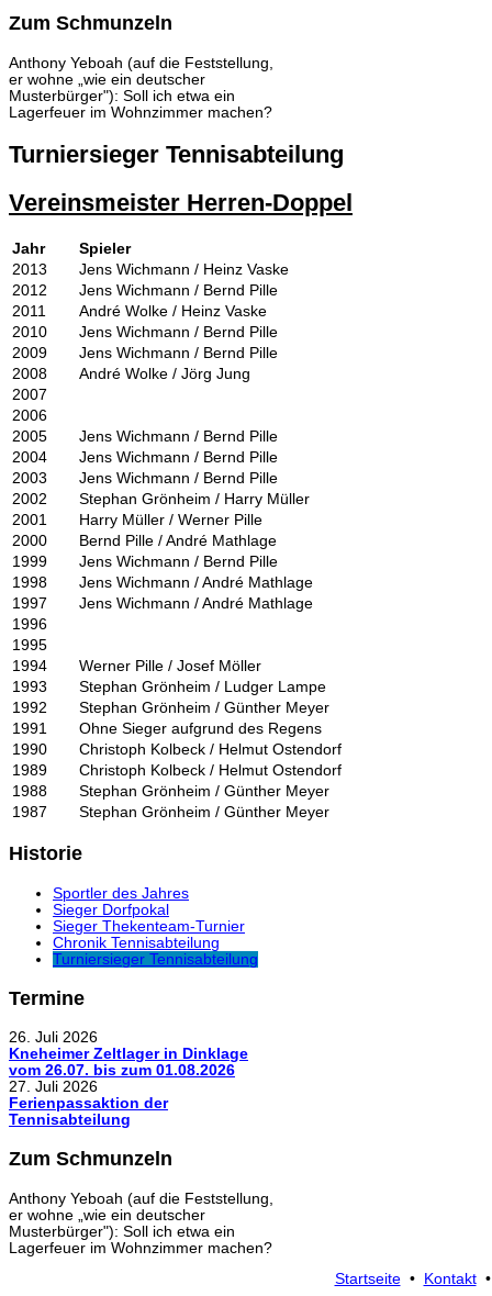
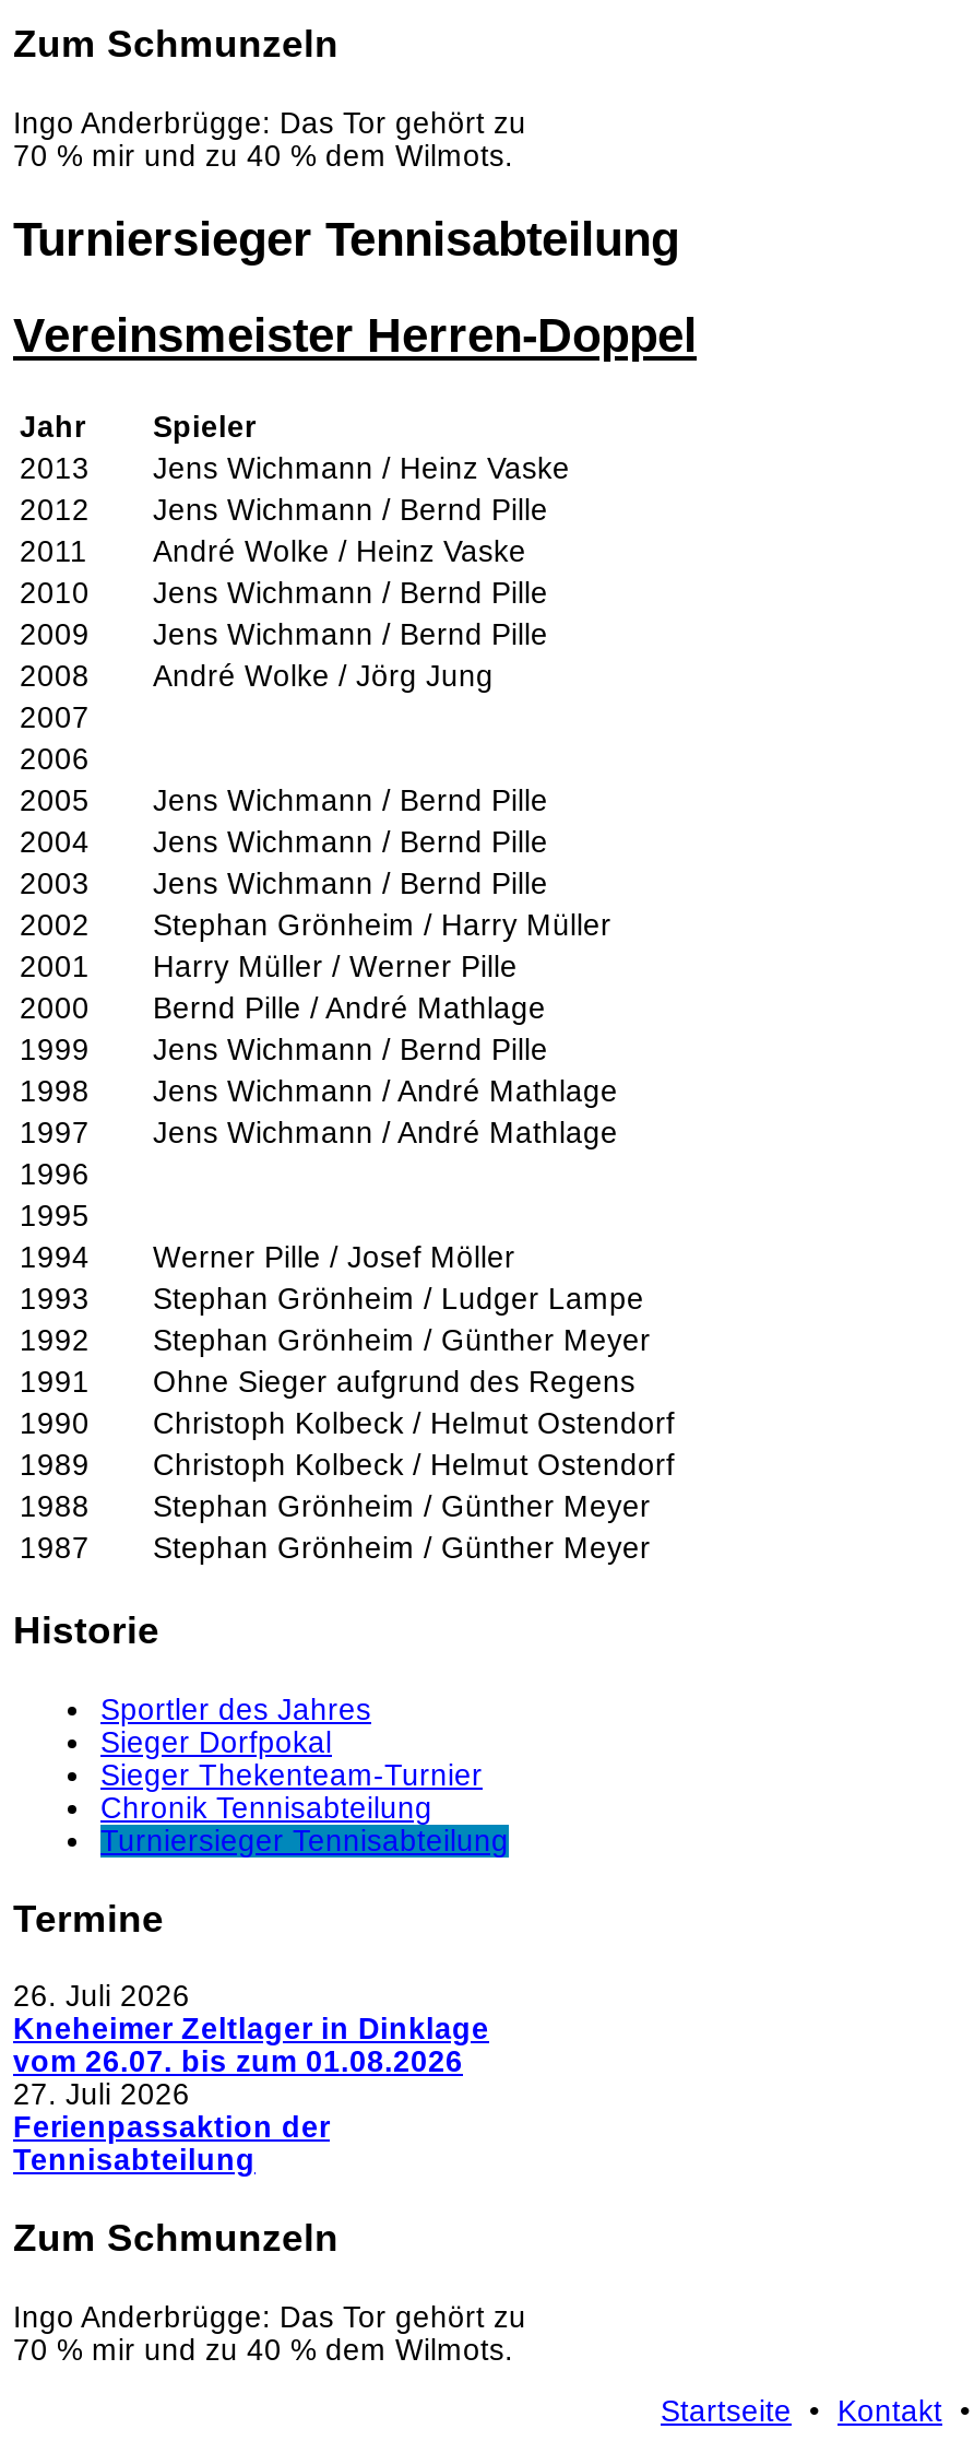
[9,54,273,120] Anthony Yeboah (auf die Feststellung, | er wohne „wie ein deutscher | Musterbürger"): Soll ich etwa ein | Lagerfeuer im Wohnzimmer machen? -> [13,106,526,172] Ingo Anderbrügge: Das Tor gehört zu | 70 % mir und zu 40 % dem Wilmots.
[9,1190,273,1256] Anthony Yeboah (auf die Feststellung, | er wohne „wie ein deutscher | Musterbürger"): Soll ich etwa ein | Lagerfeuer im Wohnzimmer machen? -> [13,2301,526,2366] Ingo Anderbrügge: Das Tor gehört zu | 70 % mir und zu 40 % dem Wilmots.

